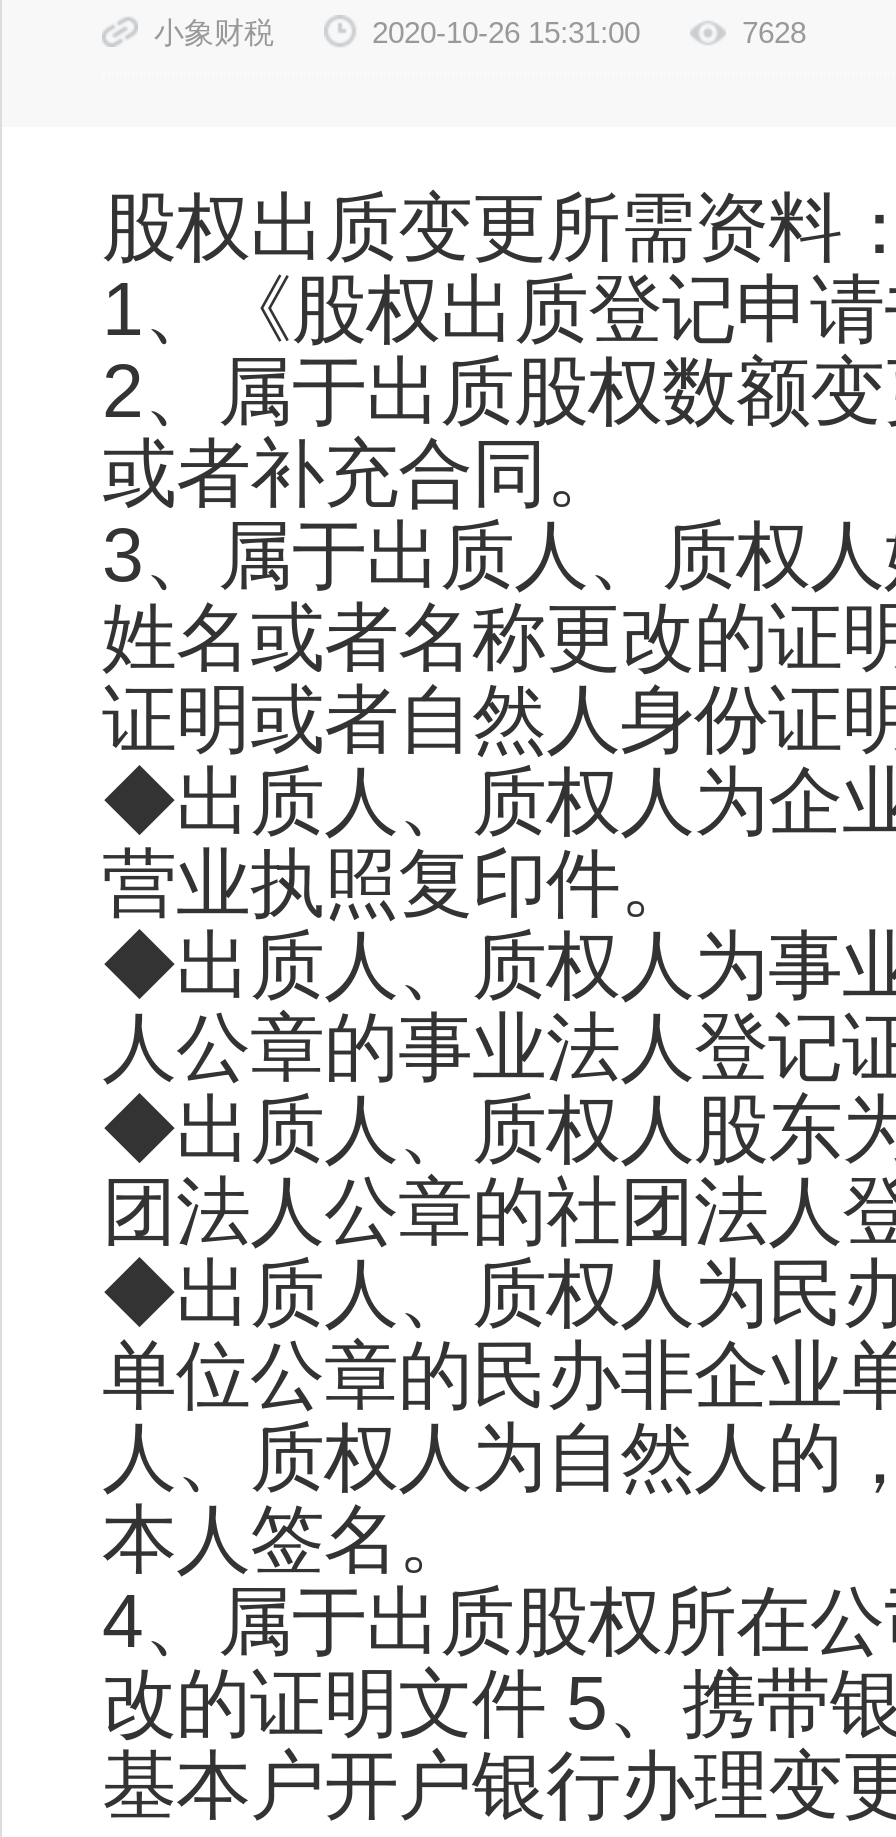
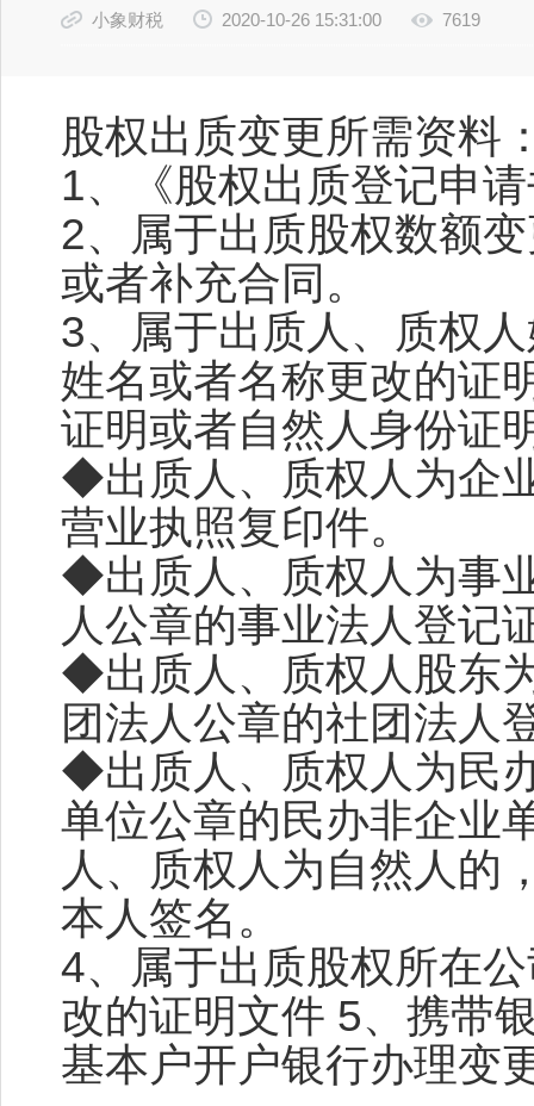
[742,15,806,49] 7628 -> [442,10,480,30] 7619

